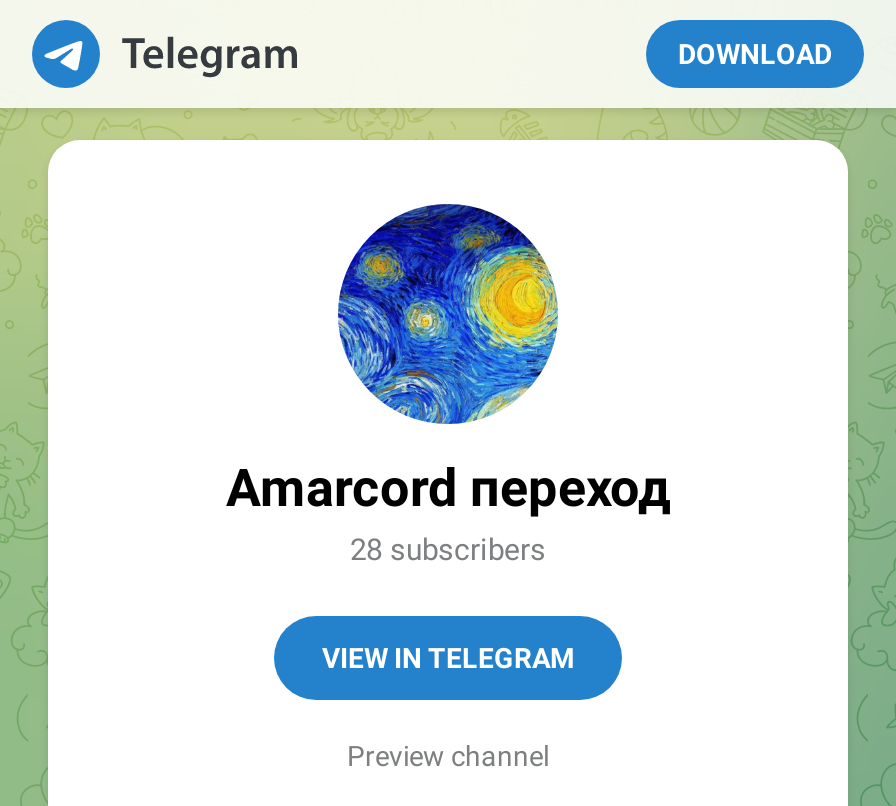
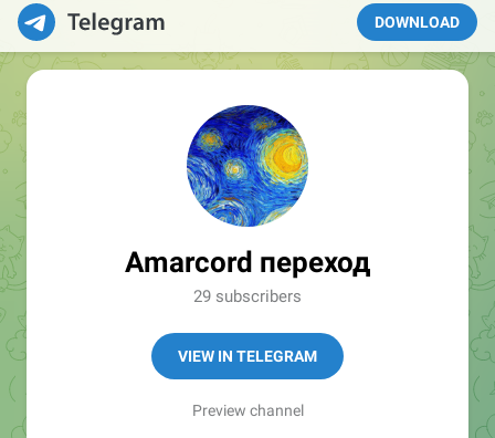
[350,532,546,568] 28 subscribers -> [193,286,302,306] 29 subscribers

